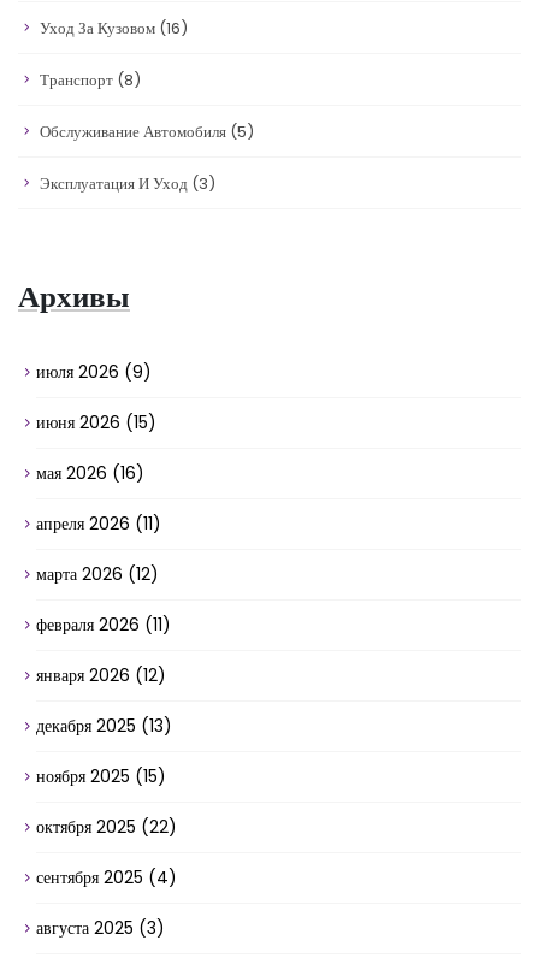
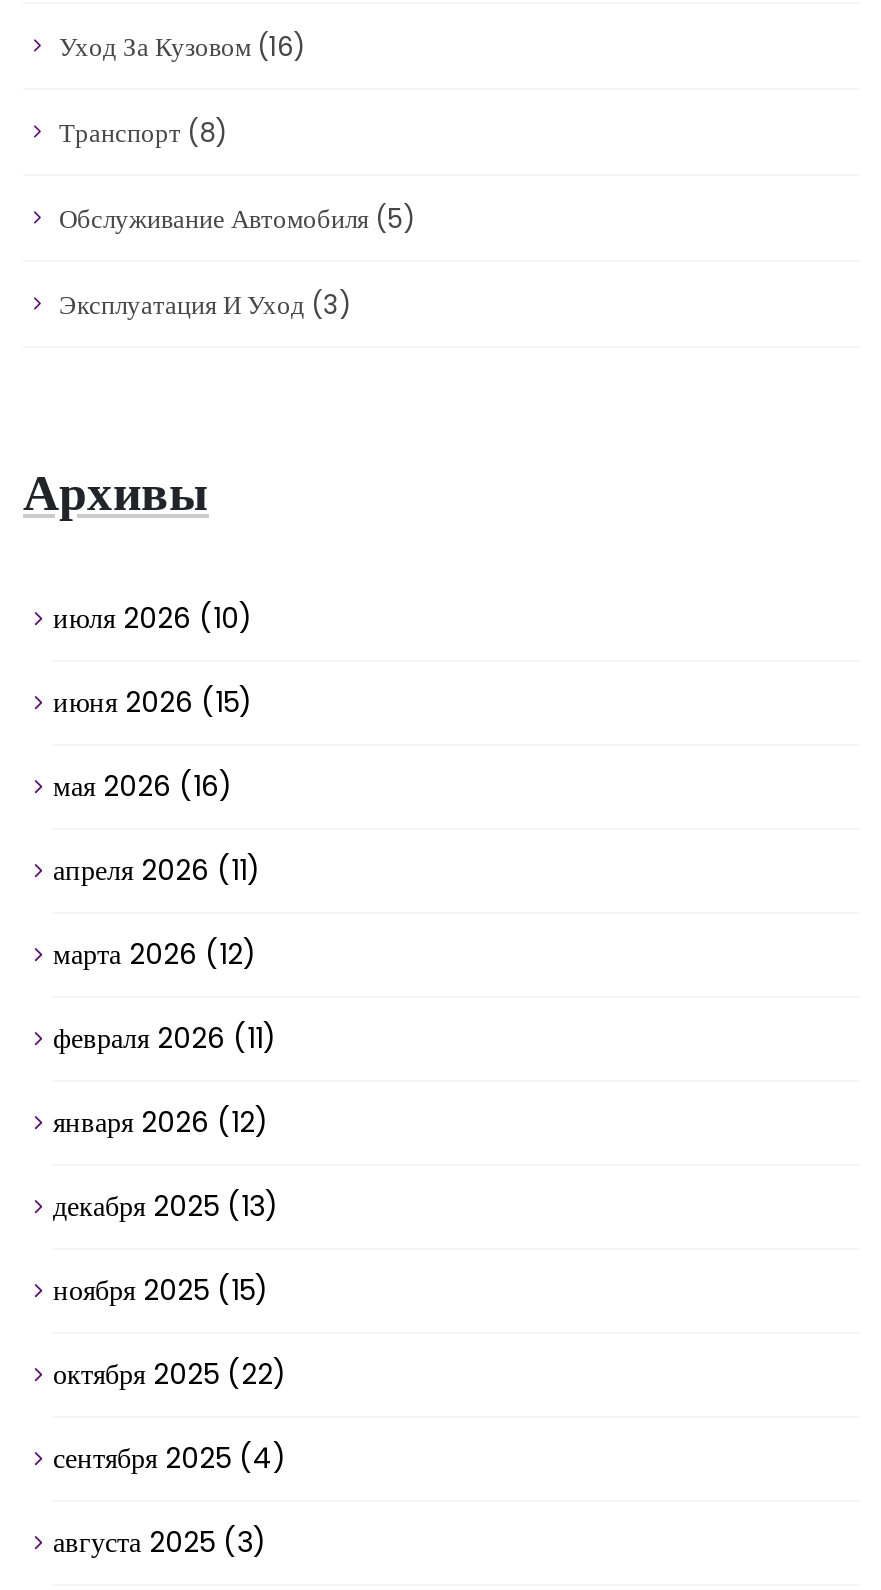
[36,360,152,384] июля 2026 (9) -> [53,598,253,638] июля 2026 (10)

